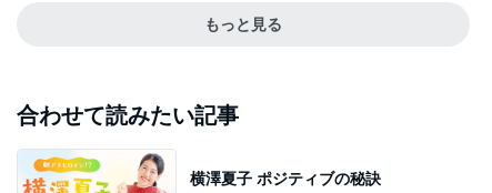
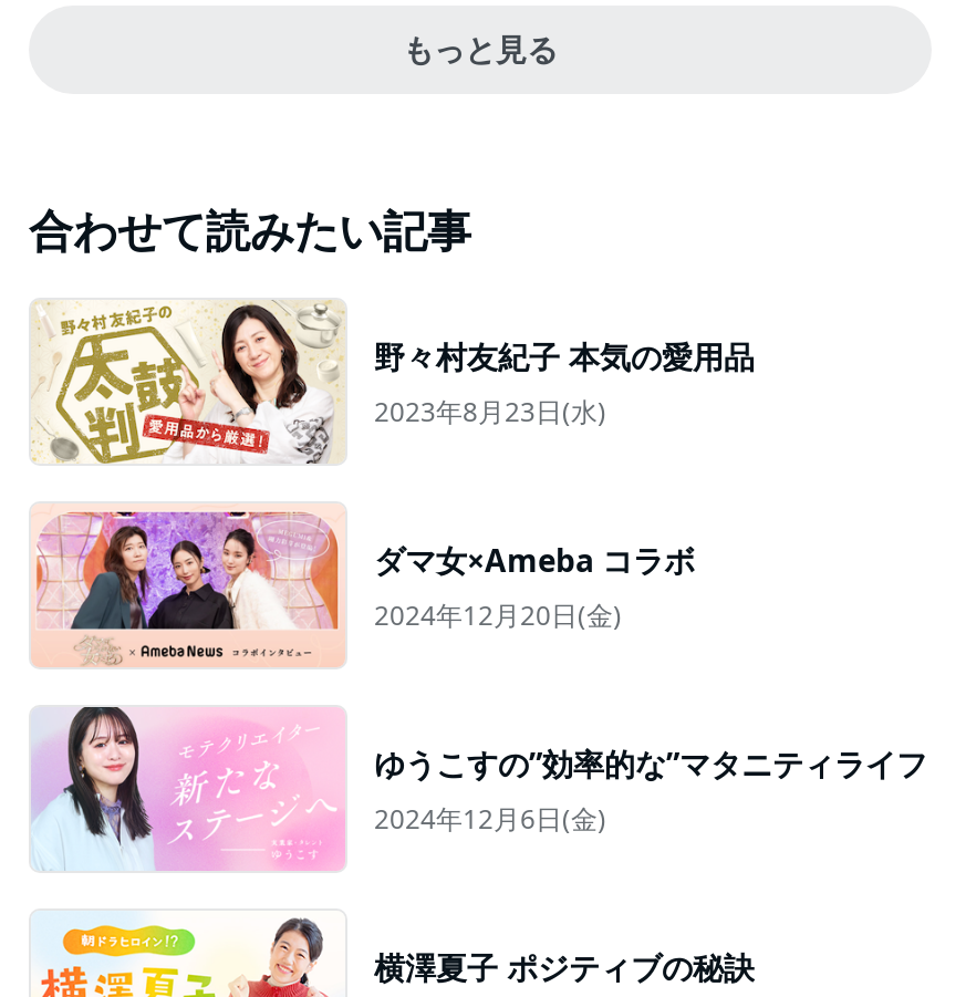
none -> [31,300,755,466] [image] | 野々村友紀子 本気の愛用品 | 2023年8月23日(水)
none -> [31,503,695,667] [image] | ダマ女×Ameba コラボ | 2024年12月20日(金)
none -> [31,705,927,871] [image] | ゆうこすの”効率的な”マタニティライフ | 2024年12月6日(金)

